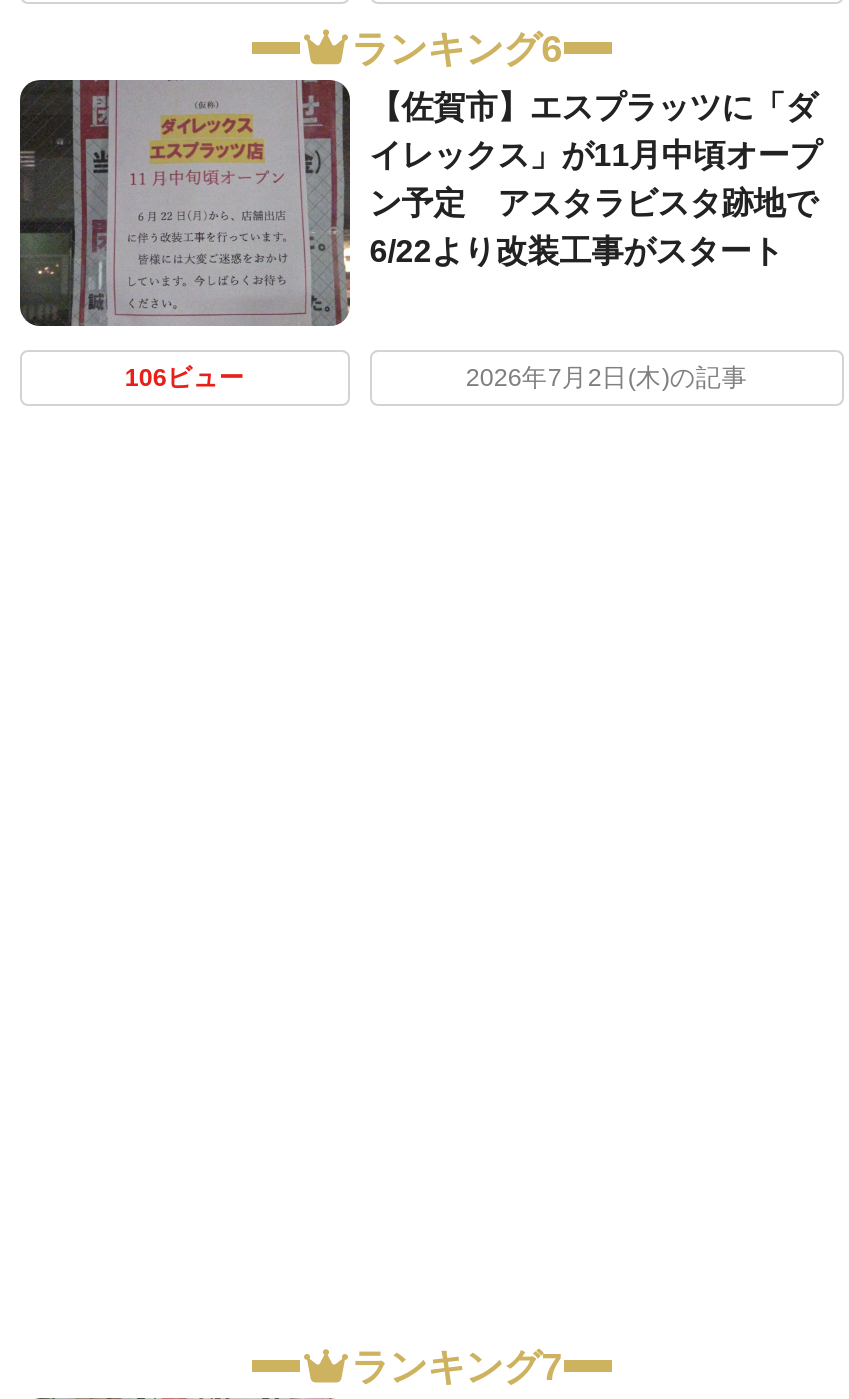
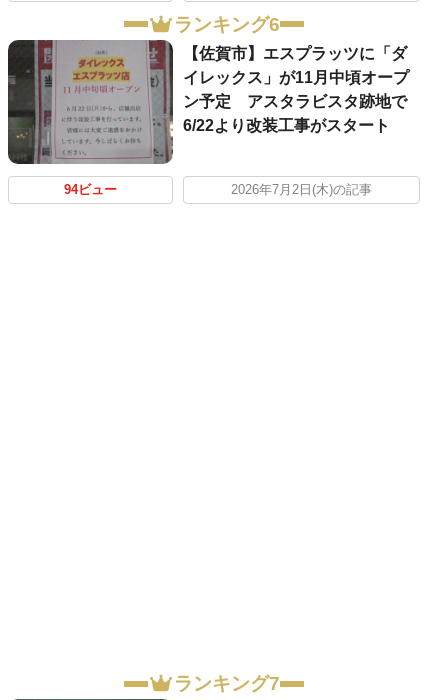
[125,365,245,393] 106ビュー -> [64,182,117,196] 94ビュー

